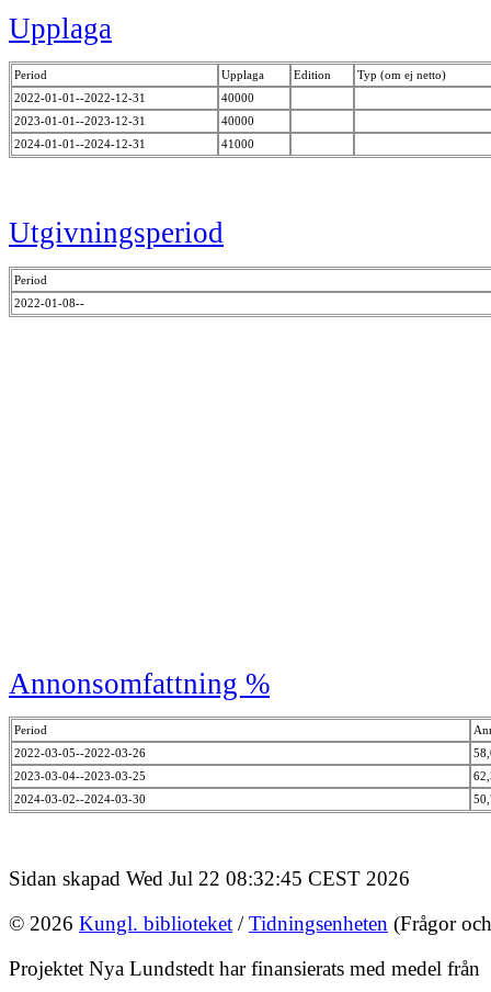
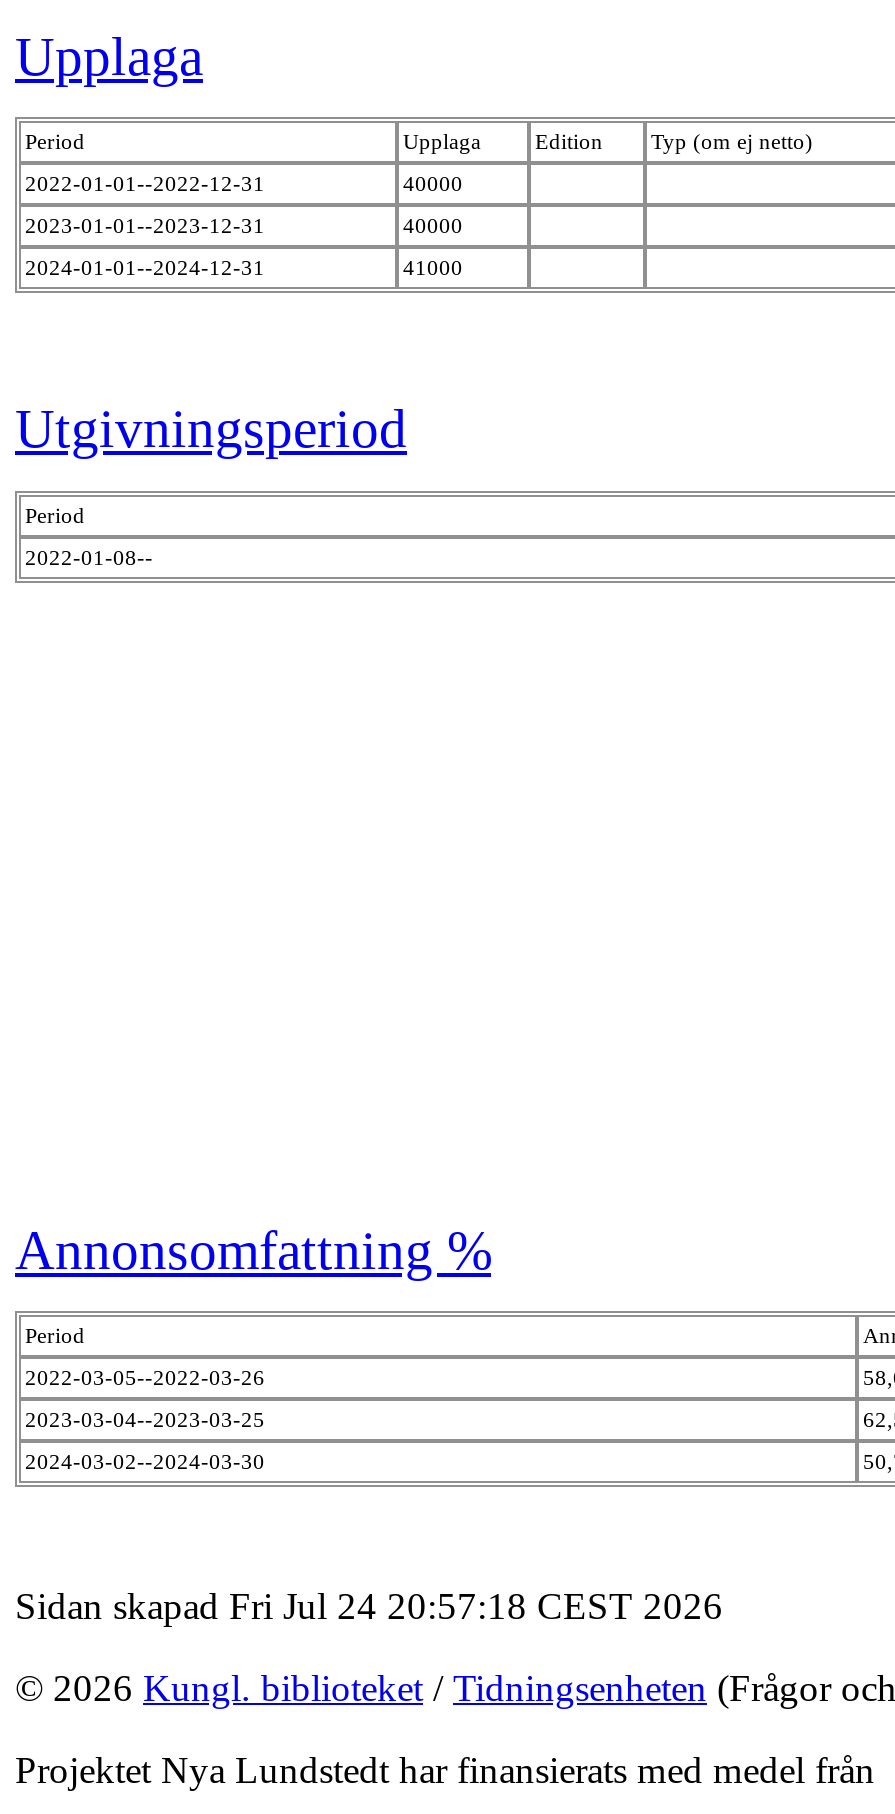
[9,867,410,890] Sidan skapad Wed Jul 22 08:32:45 CEST 2026 -> [15,1585,723,1627] Sidan skapad Fri Jul 24 20:57:18 CEST 2026

